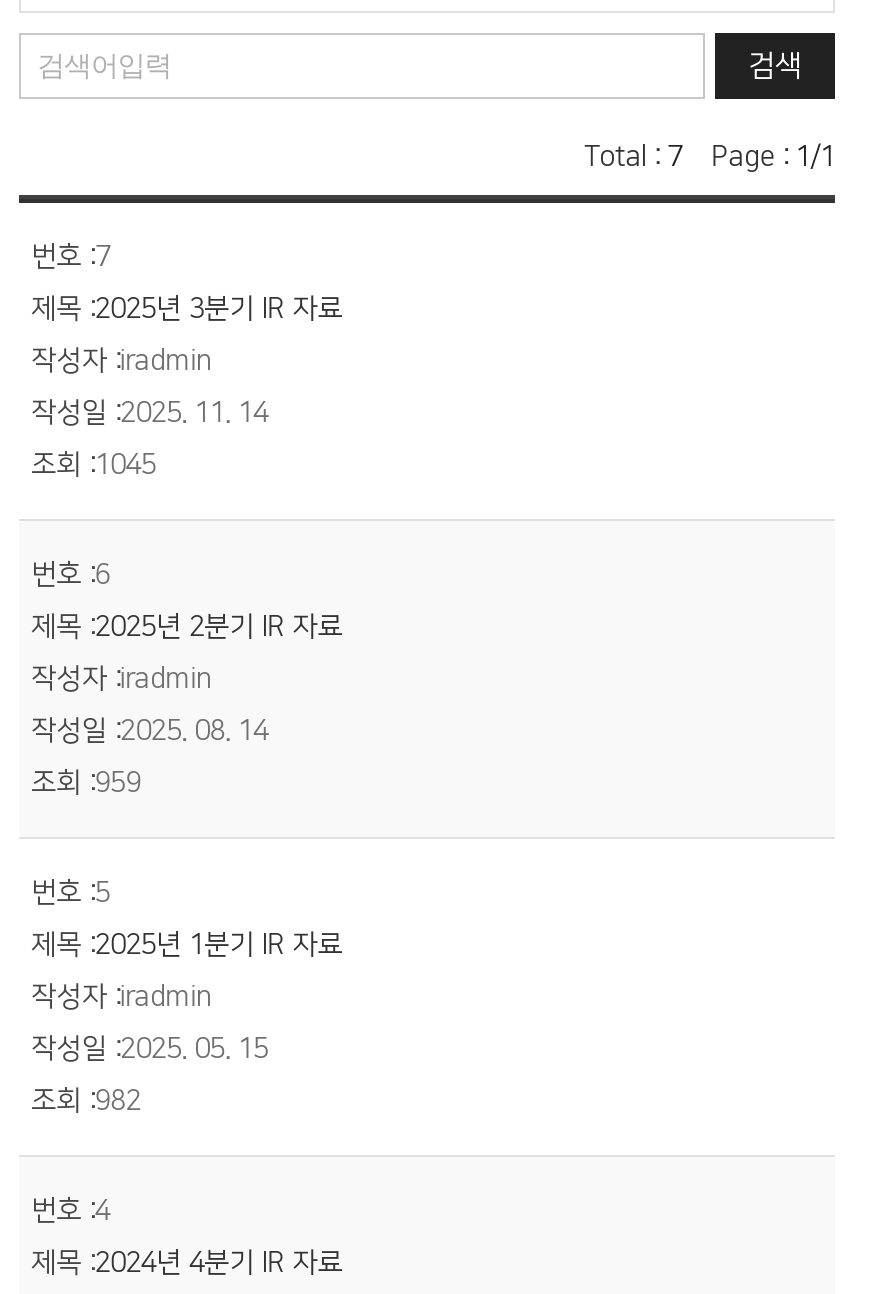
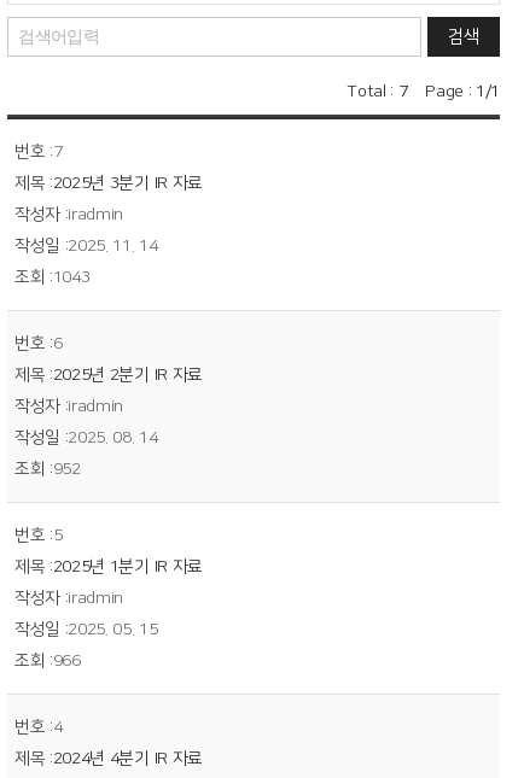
[94,449,156,481] 1045 -> [53,268,90,287] 1043
[94,767,141,799] 959 -> [53,460,81,479] 952
[94,1085,141,1117] 982 -> [53,651,81,671] 966

